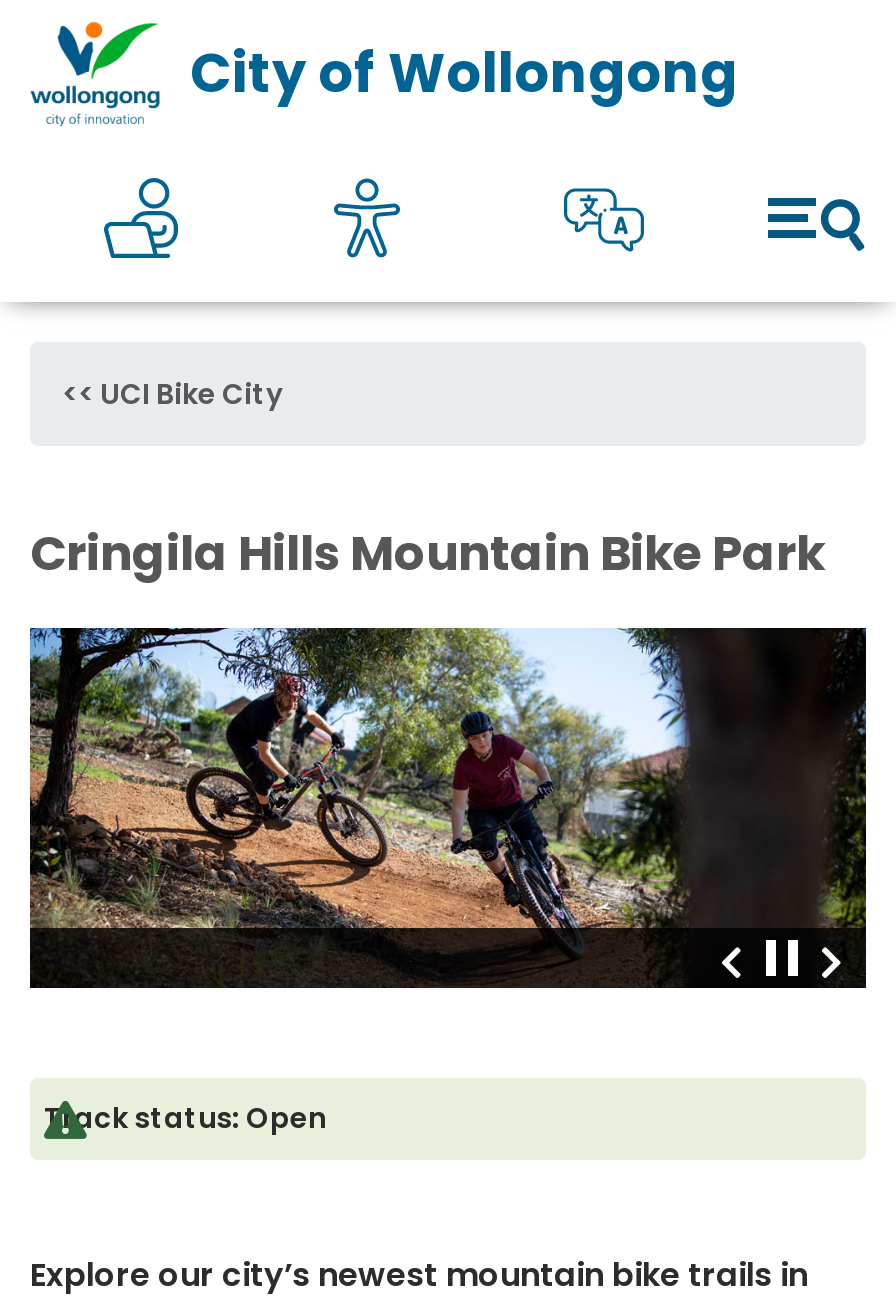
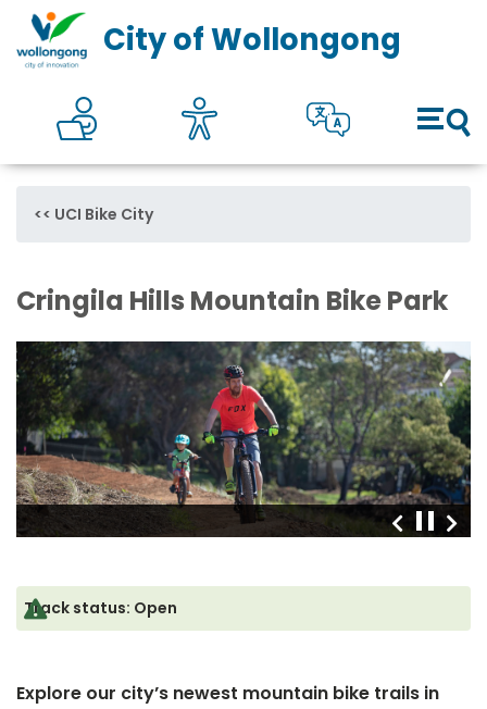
[28,626,868,976] [image] -> [15,340,472,530] [image]

